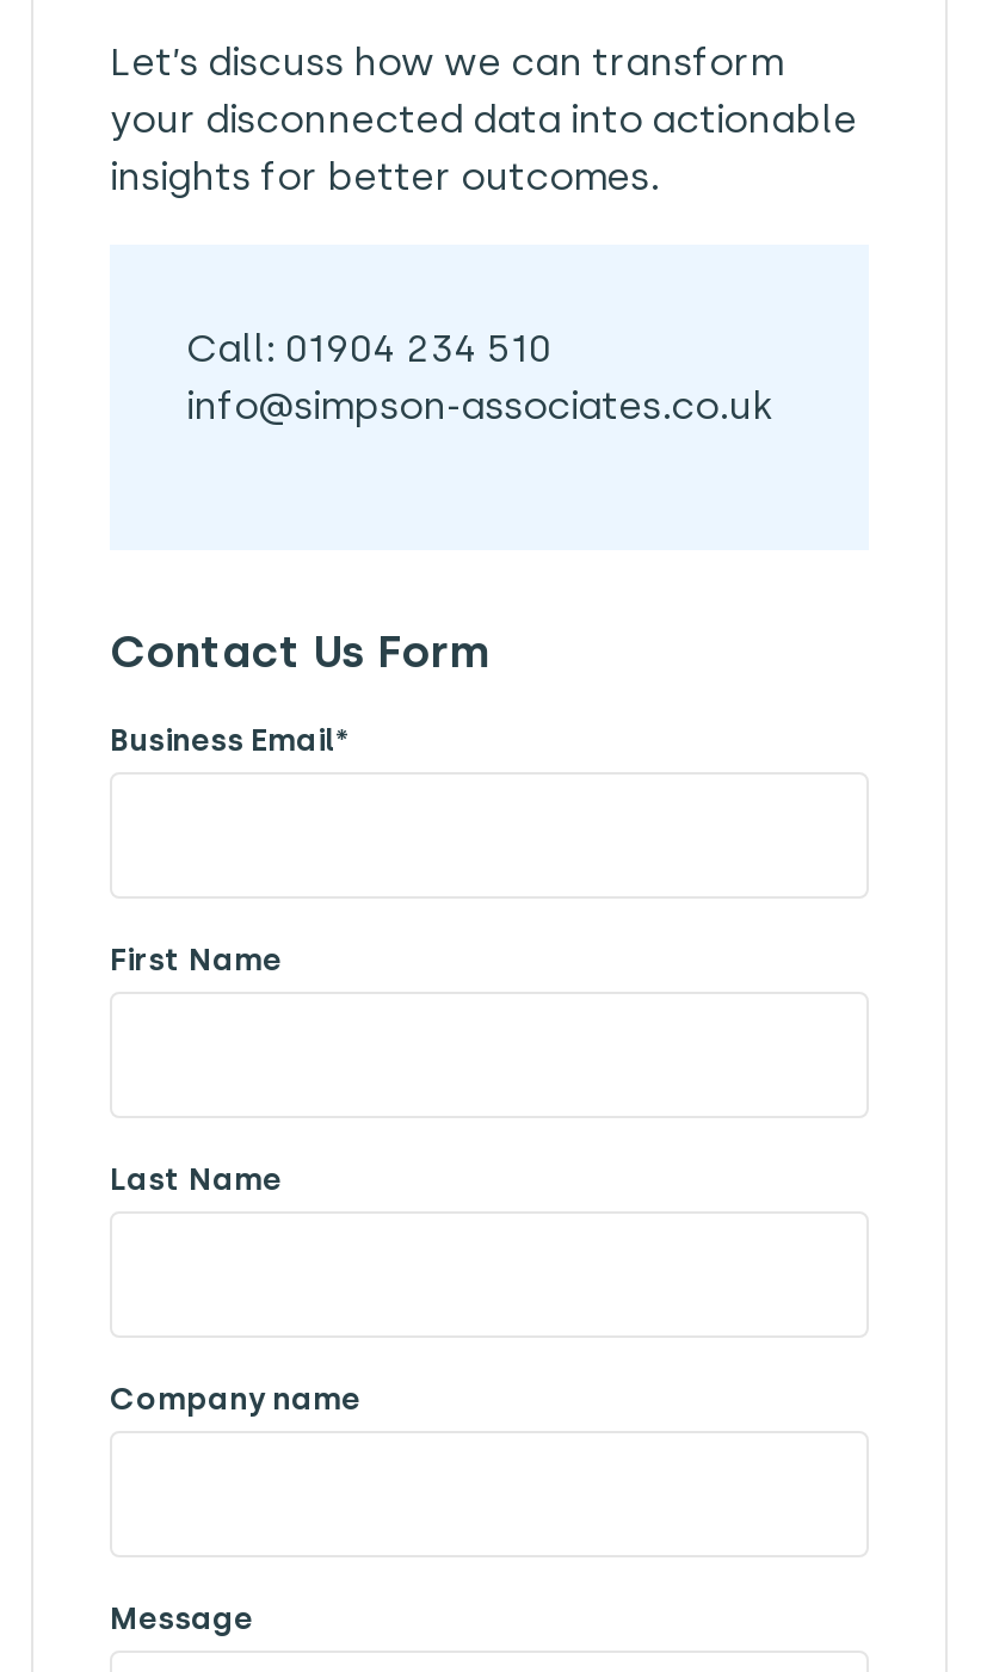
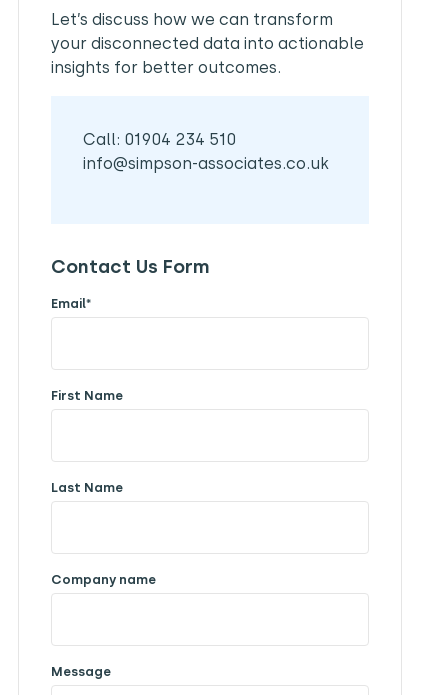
[110,723,348,759] Business Email* -> [51,295,92,310] Email*

